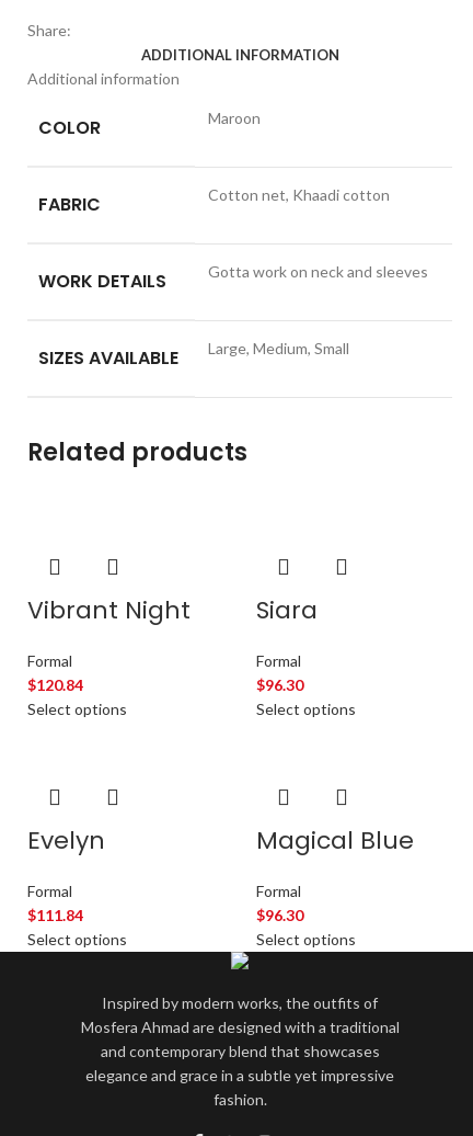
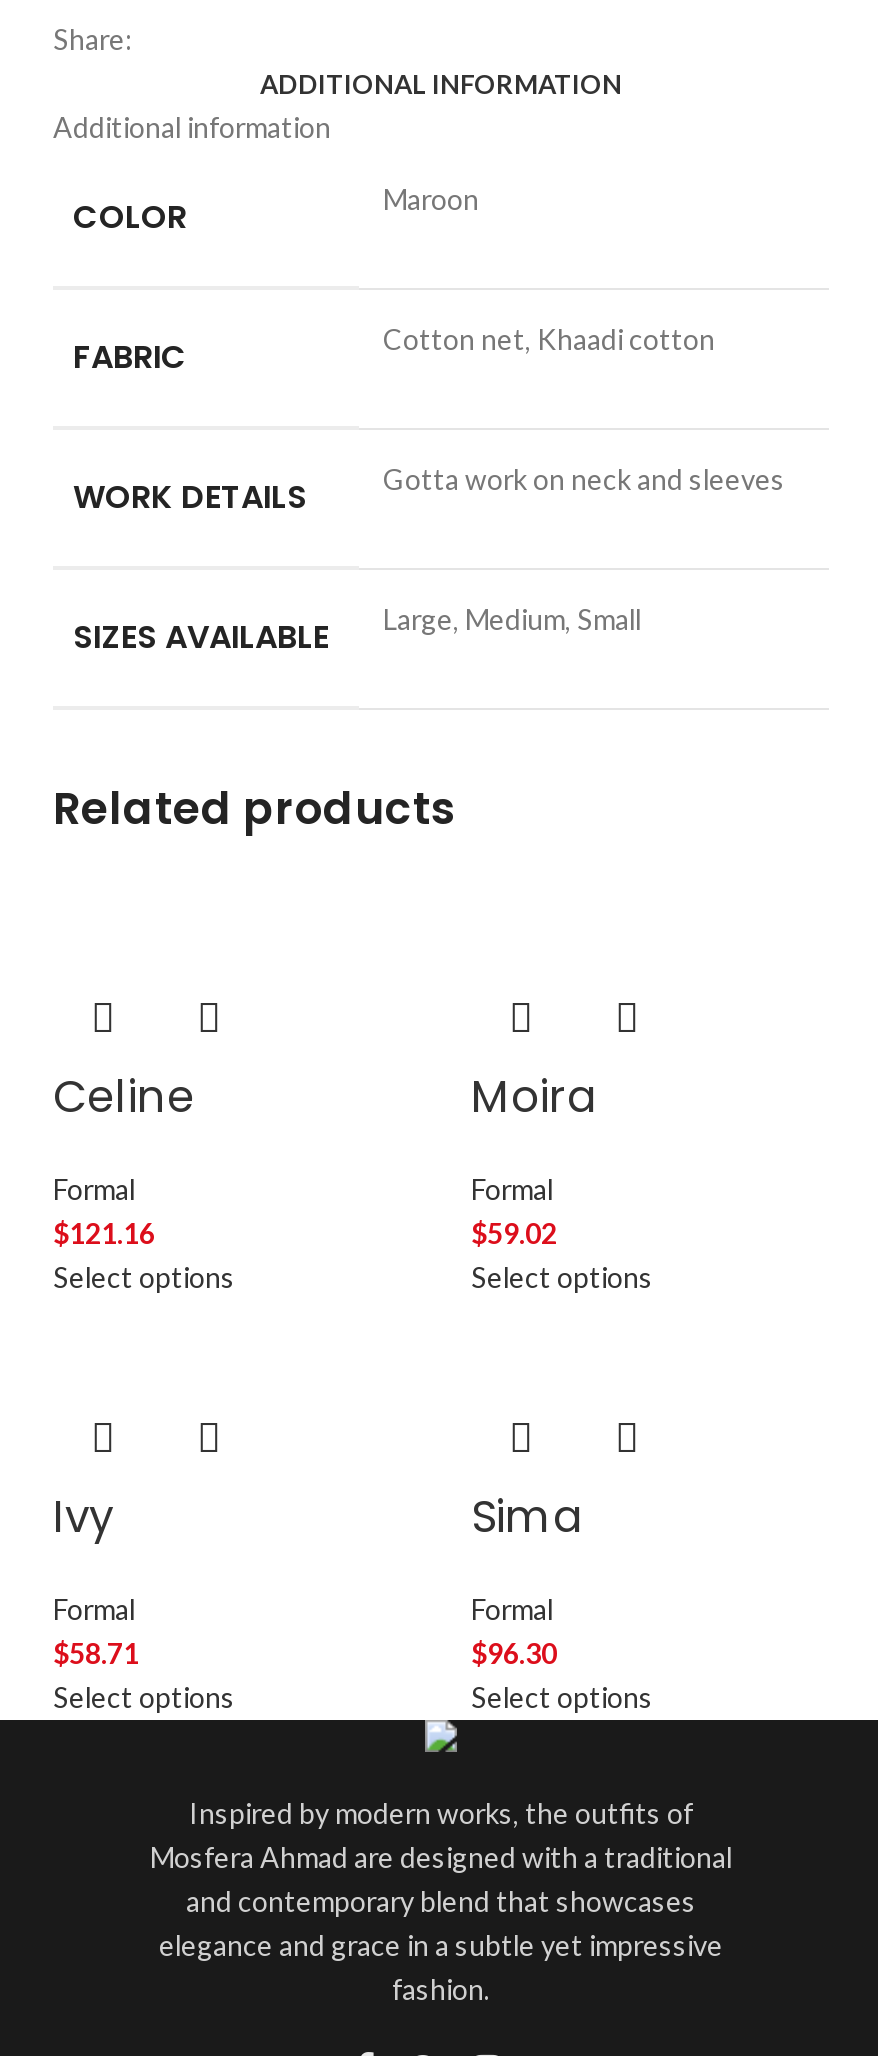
[27,594,191,628] Vibrant Night -> [53,1067,195,1129] Celine
[256,594,318,628] Siara -> [471,1067,597,1129] Moira
[27,676,83,695] $120.84 -> [53,1217,155,1251] $121.16
[256,676,303,695] $96.30 -> [471,1217,557,1251] $59.02
[27,824,105,858] Evelyn -> [53,1487,113,1549] Ivy
[256,824,414,858] Magical Blue -> [471,1487,583,1549] Sima
[27,906,83,925] $111.84 -> [53,1637,139,1671] $58.71

